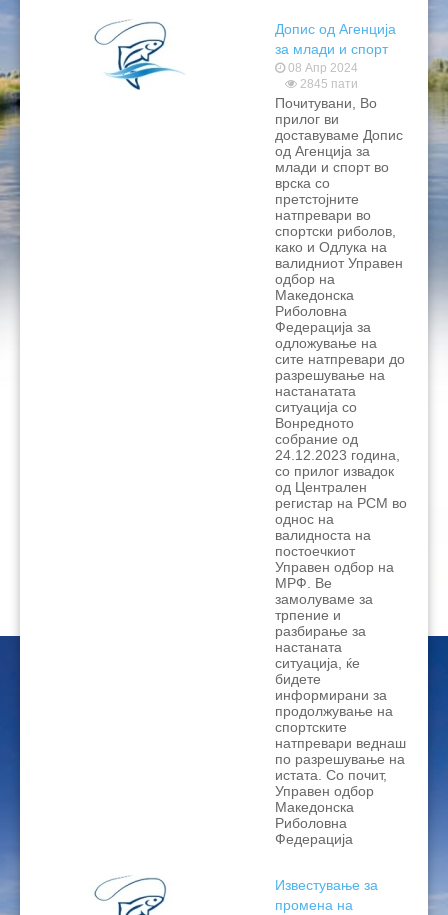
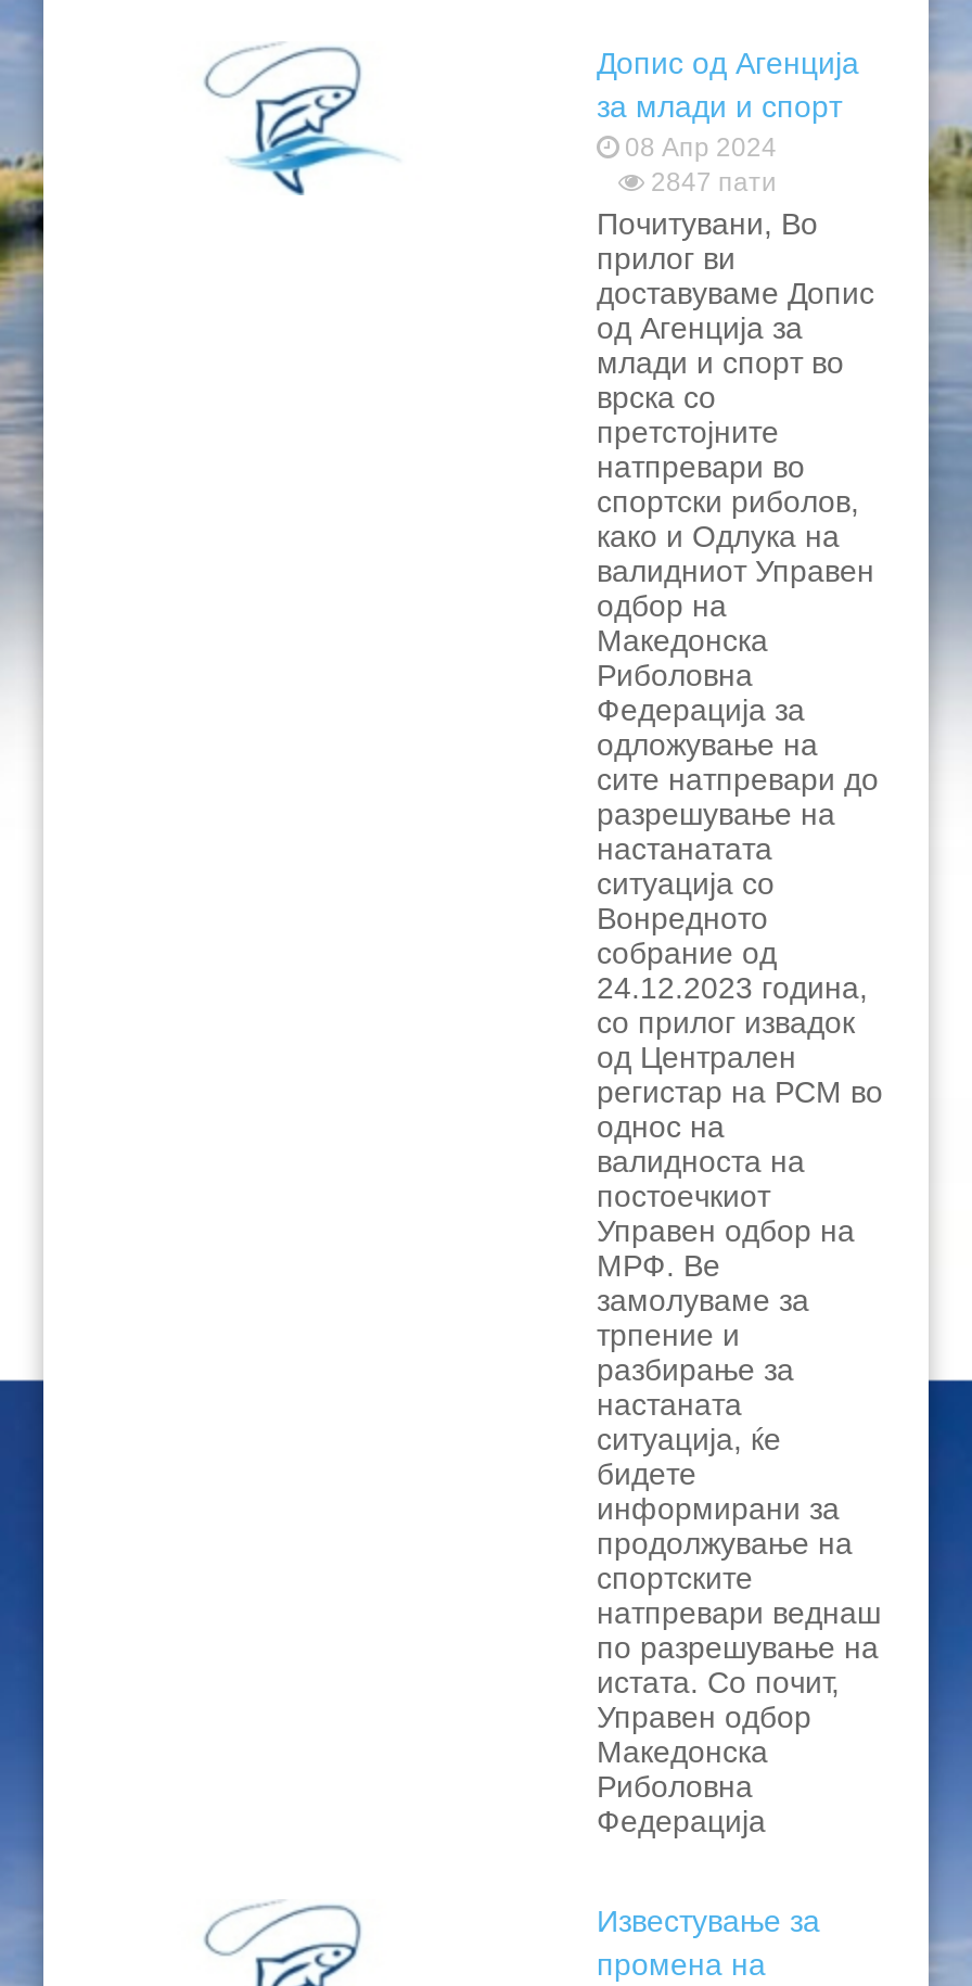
[300,77,358,91] 2845 пати -> [651,167,777,198] 2847 пати

